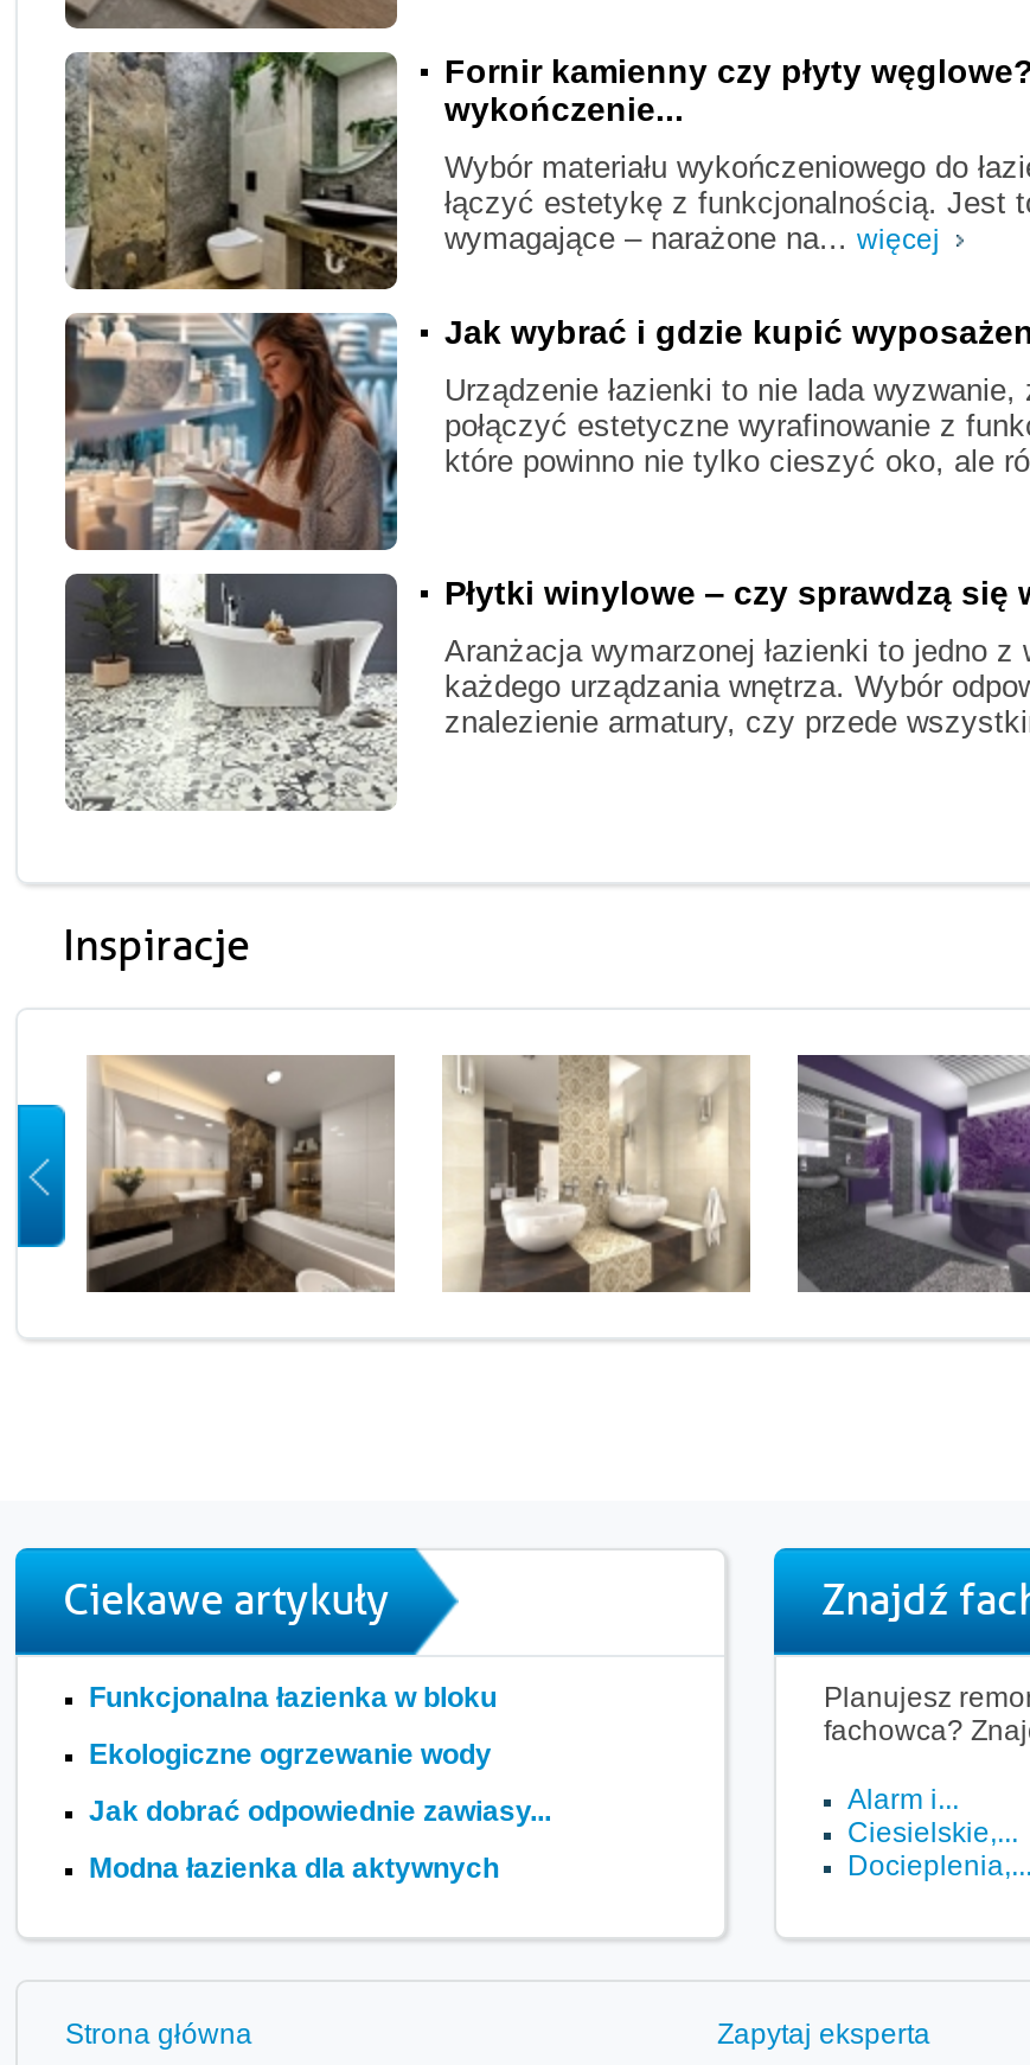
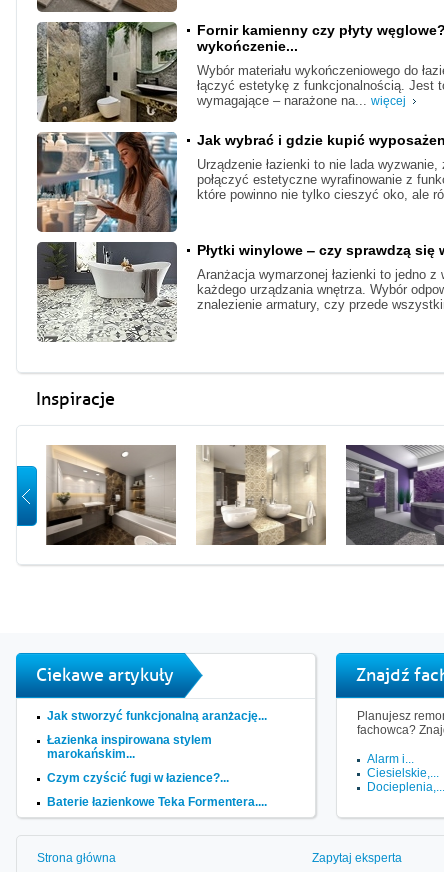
[89,1681,497,1714] Funkcjonalna łazienka w bloku -> [47,709,267,723] Jak stworzyć funkcjonalną aranżację...
[89,1738,492,1771] Ekologiczne ogrzewanie wody -> [47,733,212,761] Łazienka inspirowana stylem | marokańskim...
[89,1795,551,1828] Jak dobrać odpowiednie zawiasy... -> [47,771,229,785] Czym czyścić fugi w łazience?...
[89,1852,499,1885] Modna łazienka dla aktywnych -> [47,795,267,809] Baterie łazienkowe Teka Formentera....

